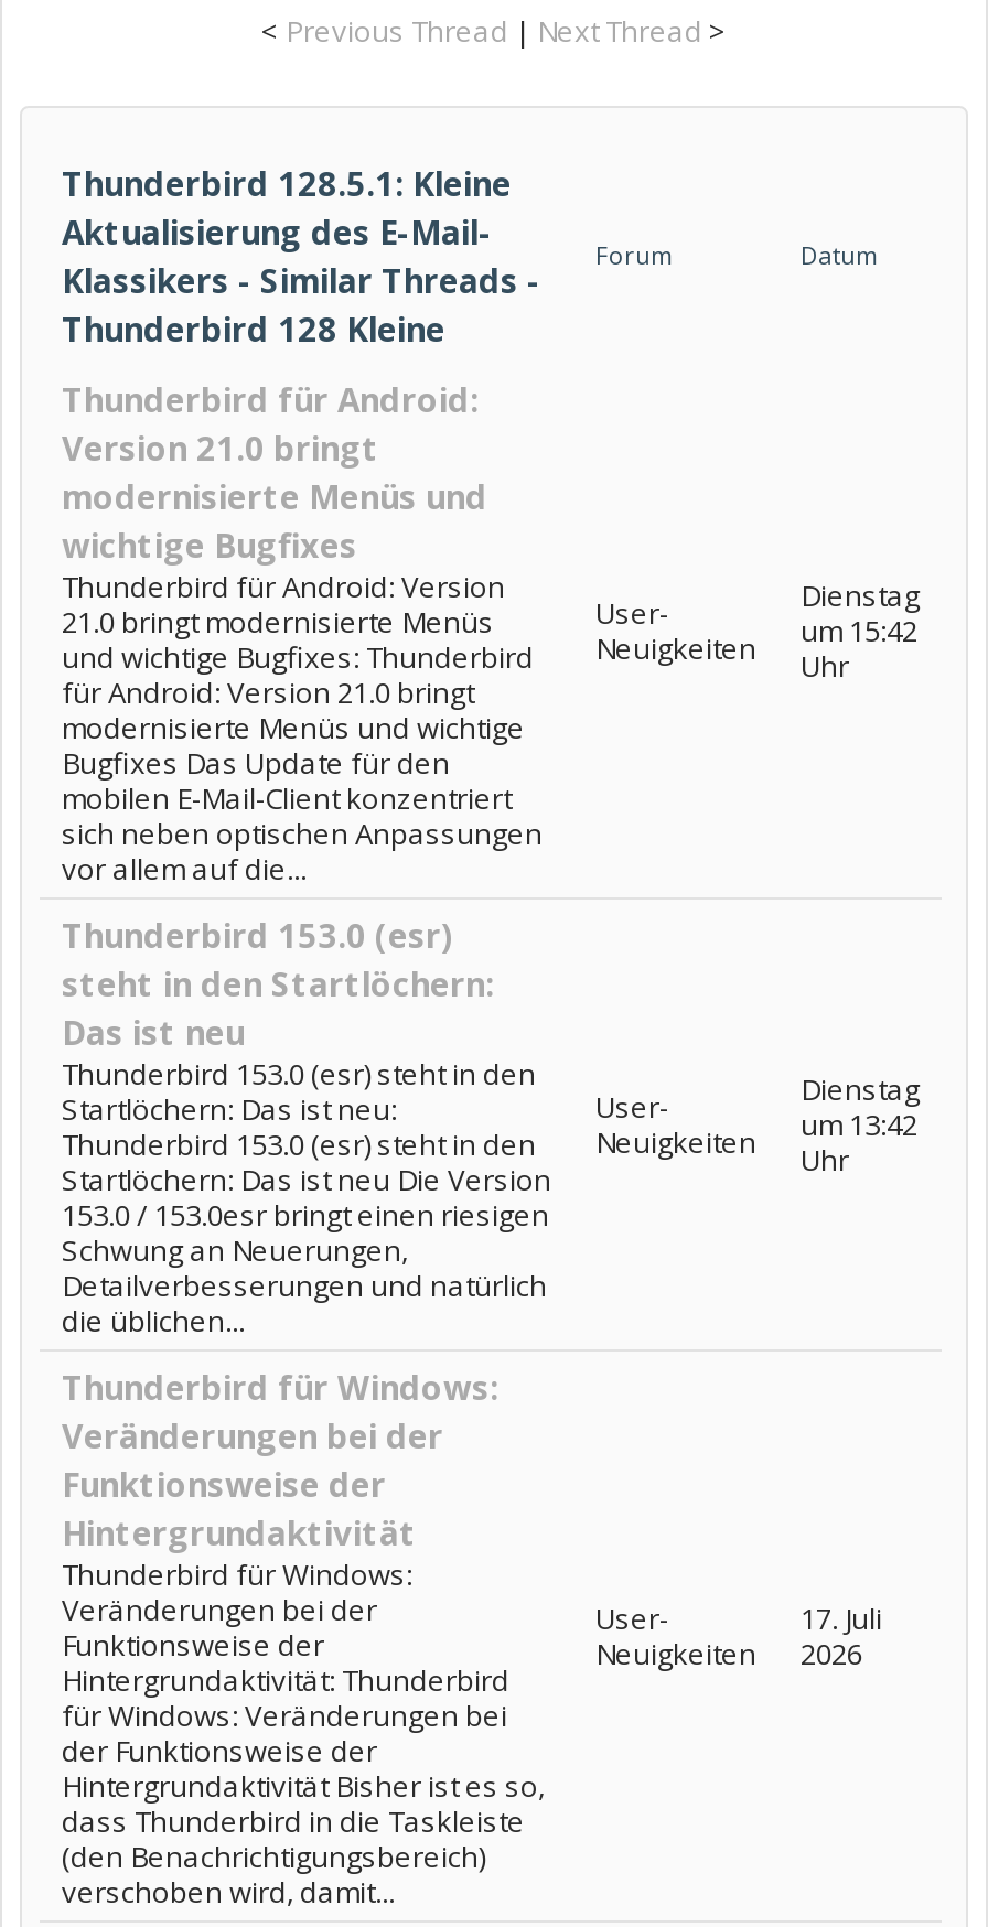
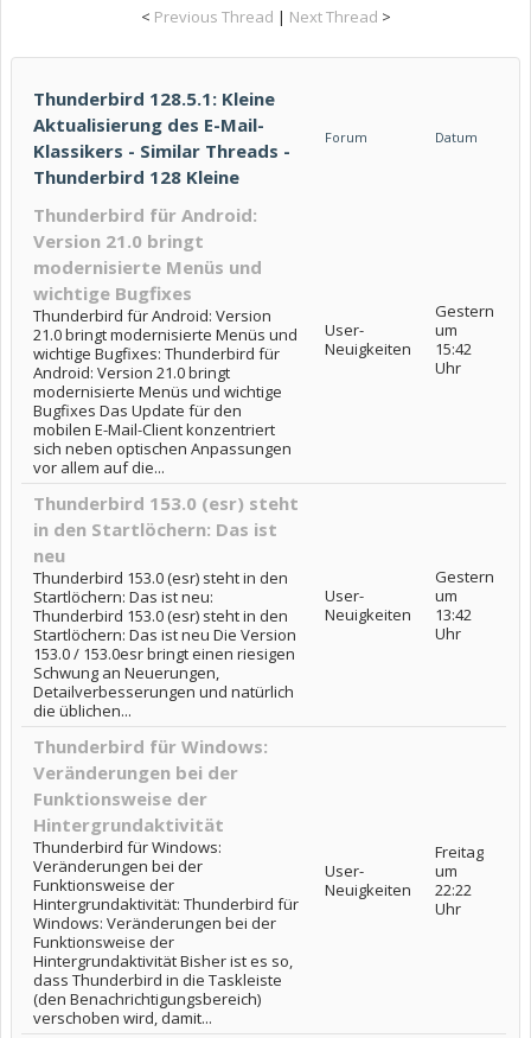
[801,575,920,650] Dienstag | um 15:42 -> [435,300,494,359] Gestern | um | 15:42
[801,1069,920,1144] Dienstag | um 13:42 -> [435,566,494,625] Gestern | um | 13:42
[801,1598,882,1673] 17. Juli | 2026 -> [435,841,484,919] Freitag | um | 22:22 | Uhr

